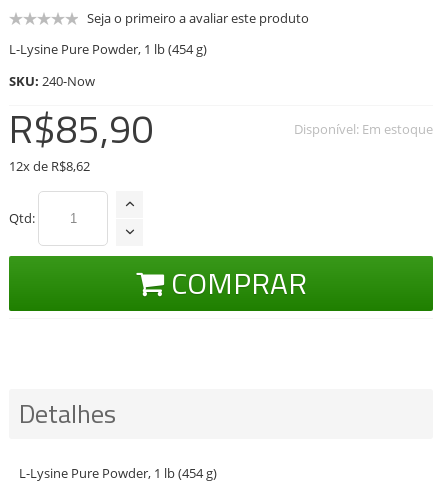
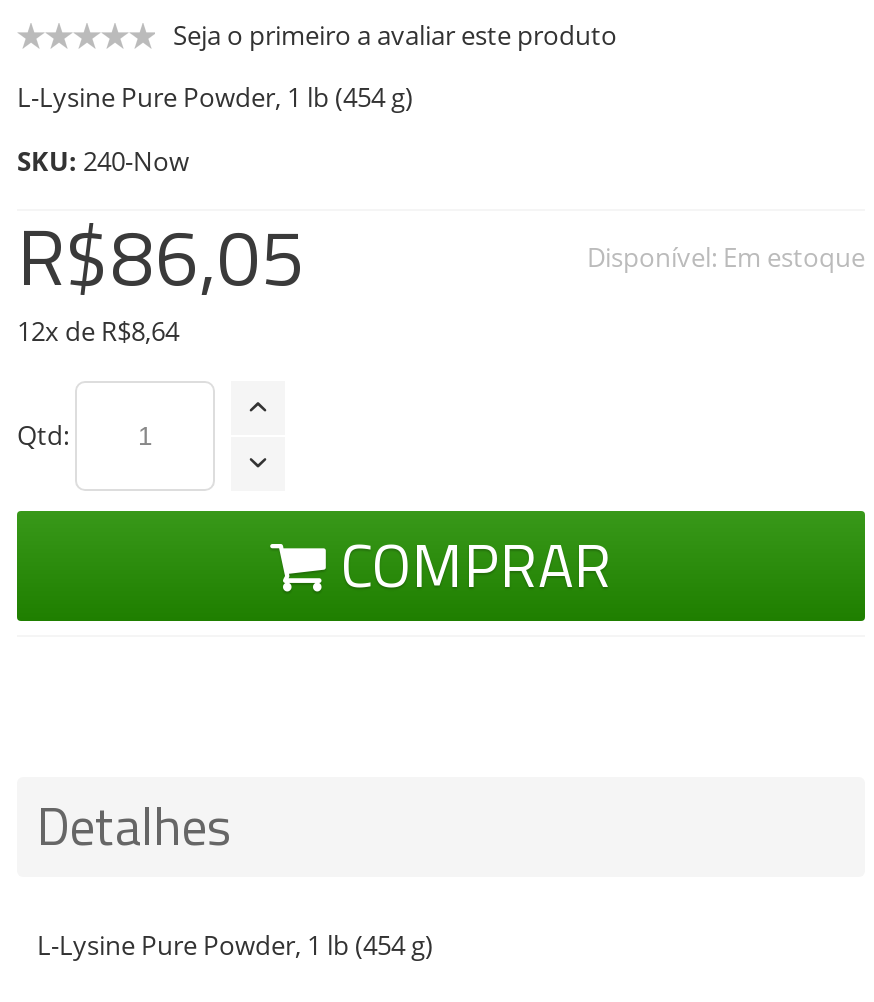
[9,99,153,175] R$85,90 | 12x de R$8,62 -> [17,197,305,349] R$86,05 | 12x de R$8,64

